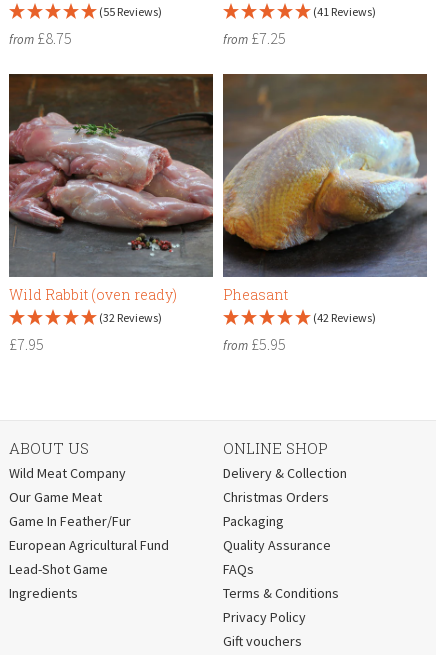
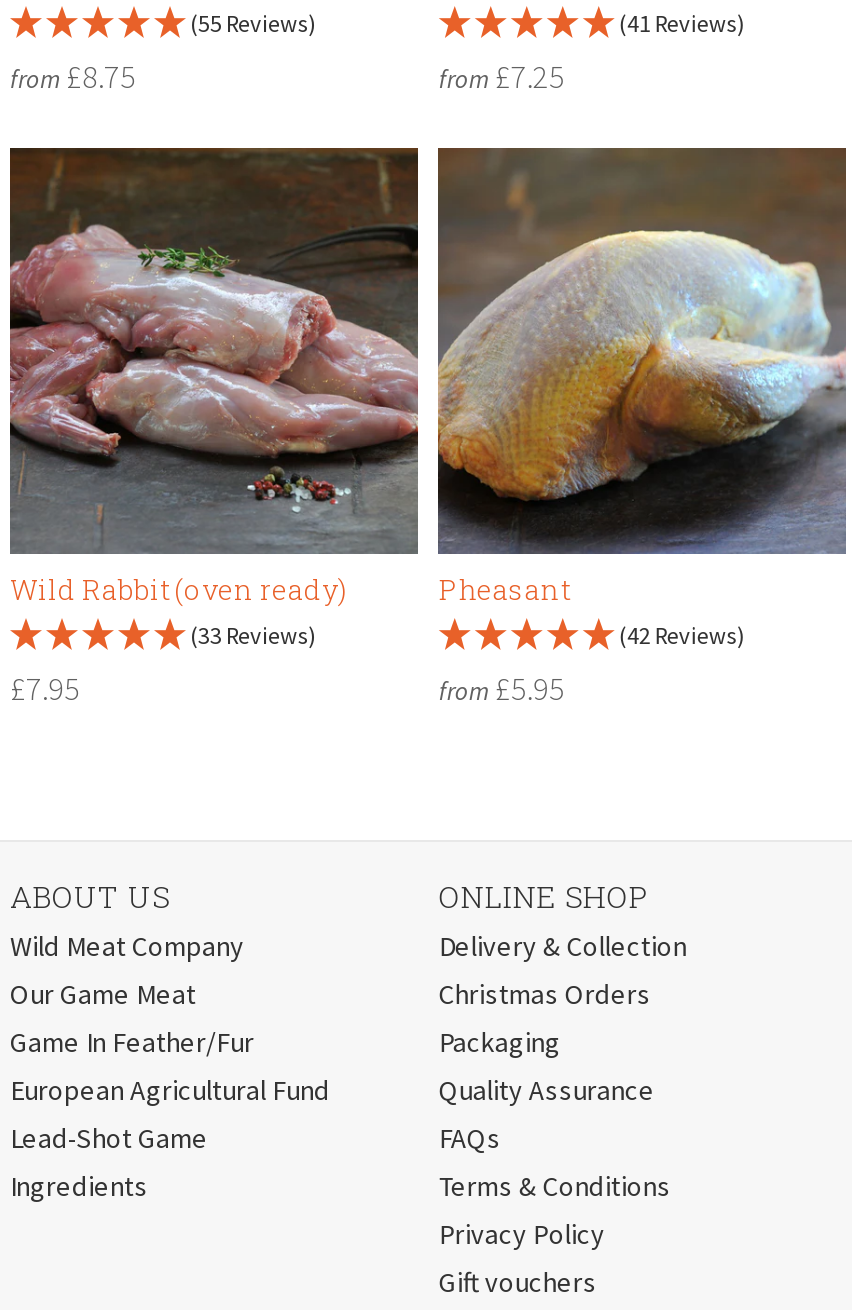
[99,310,162,325] (32 Reviews) -> [190,621,316,651] (33 Reviews)

